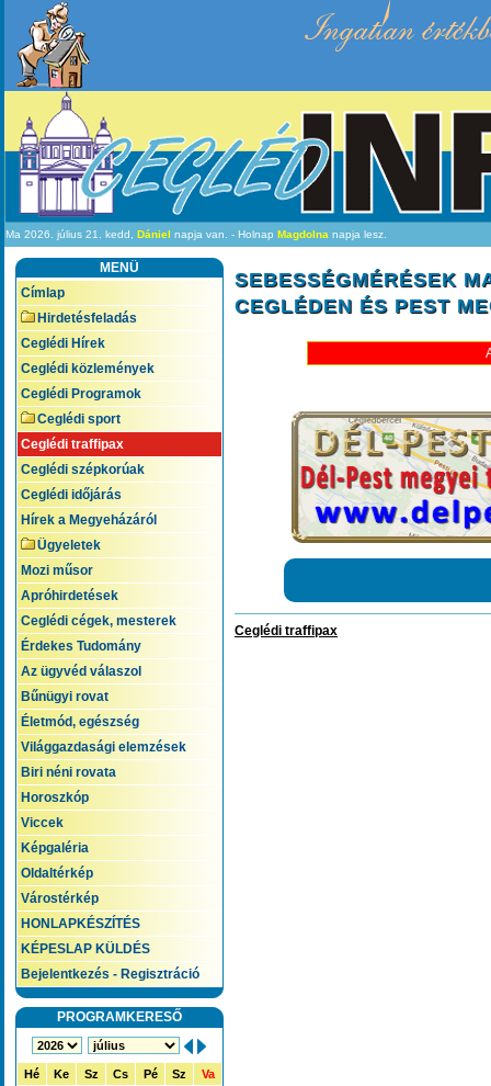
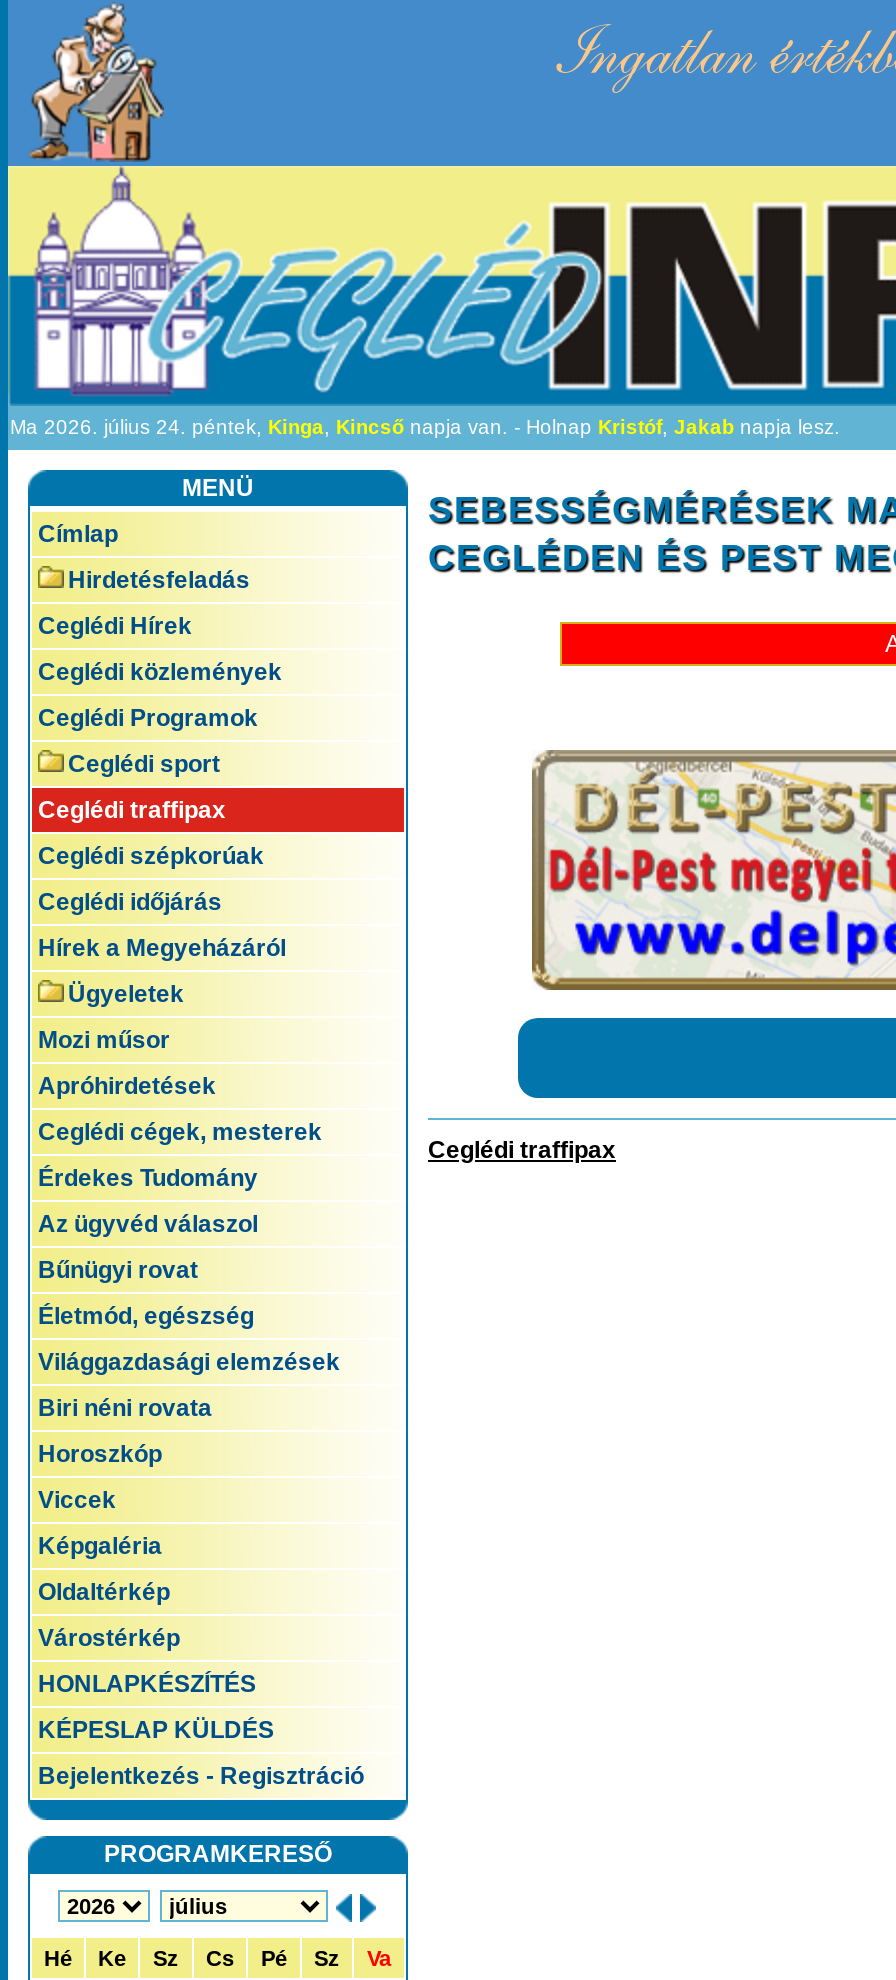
[5,228,387,240] Ma 2026. július 21. kedd, Dániel napja van. - Holnap Magdolna napja lesz. -> [10,416,840,438] Ma 2026. július 24. péntek, Kinga, Kincső napja van. - Holnap Kristóf, Jakab napja lesz.

